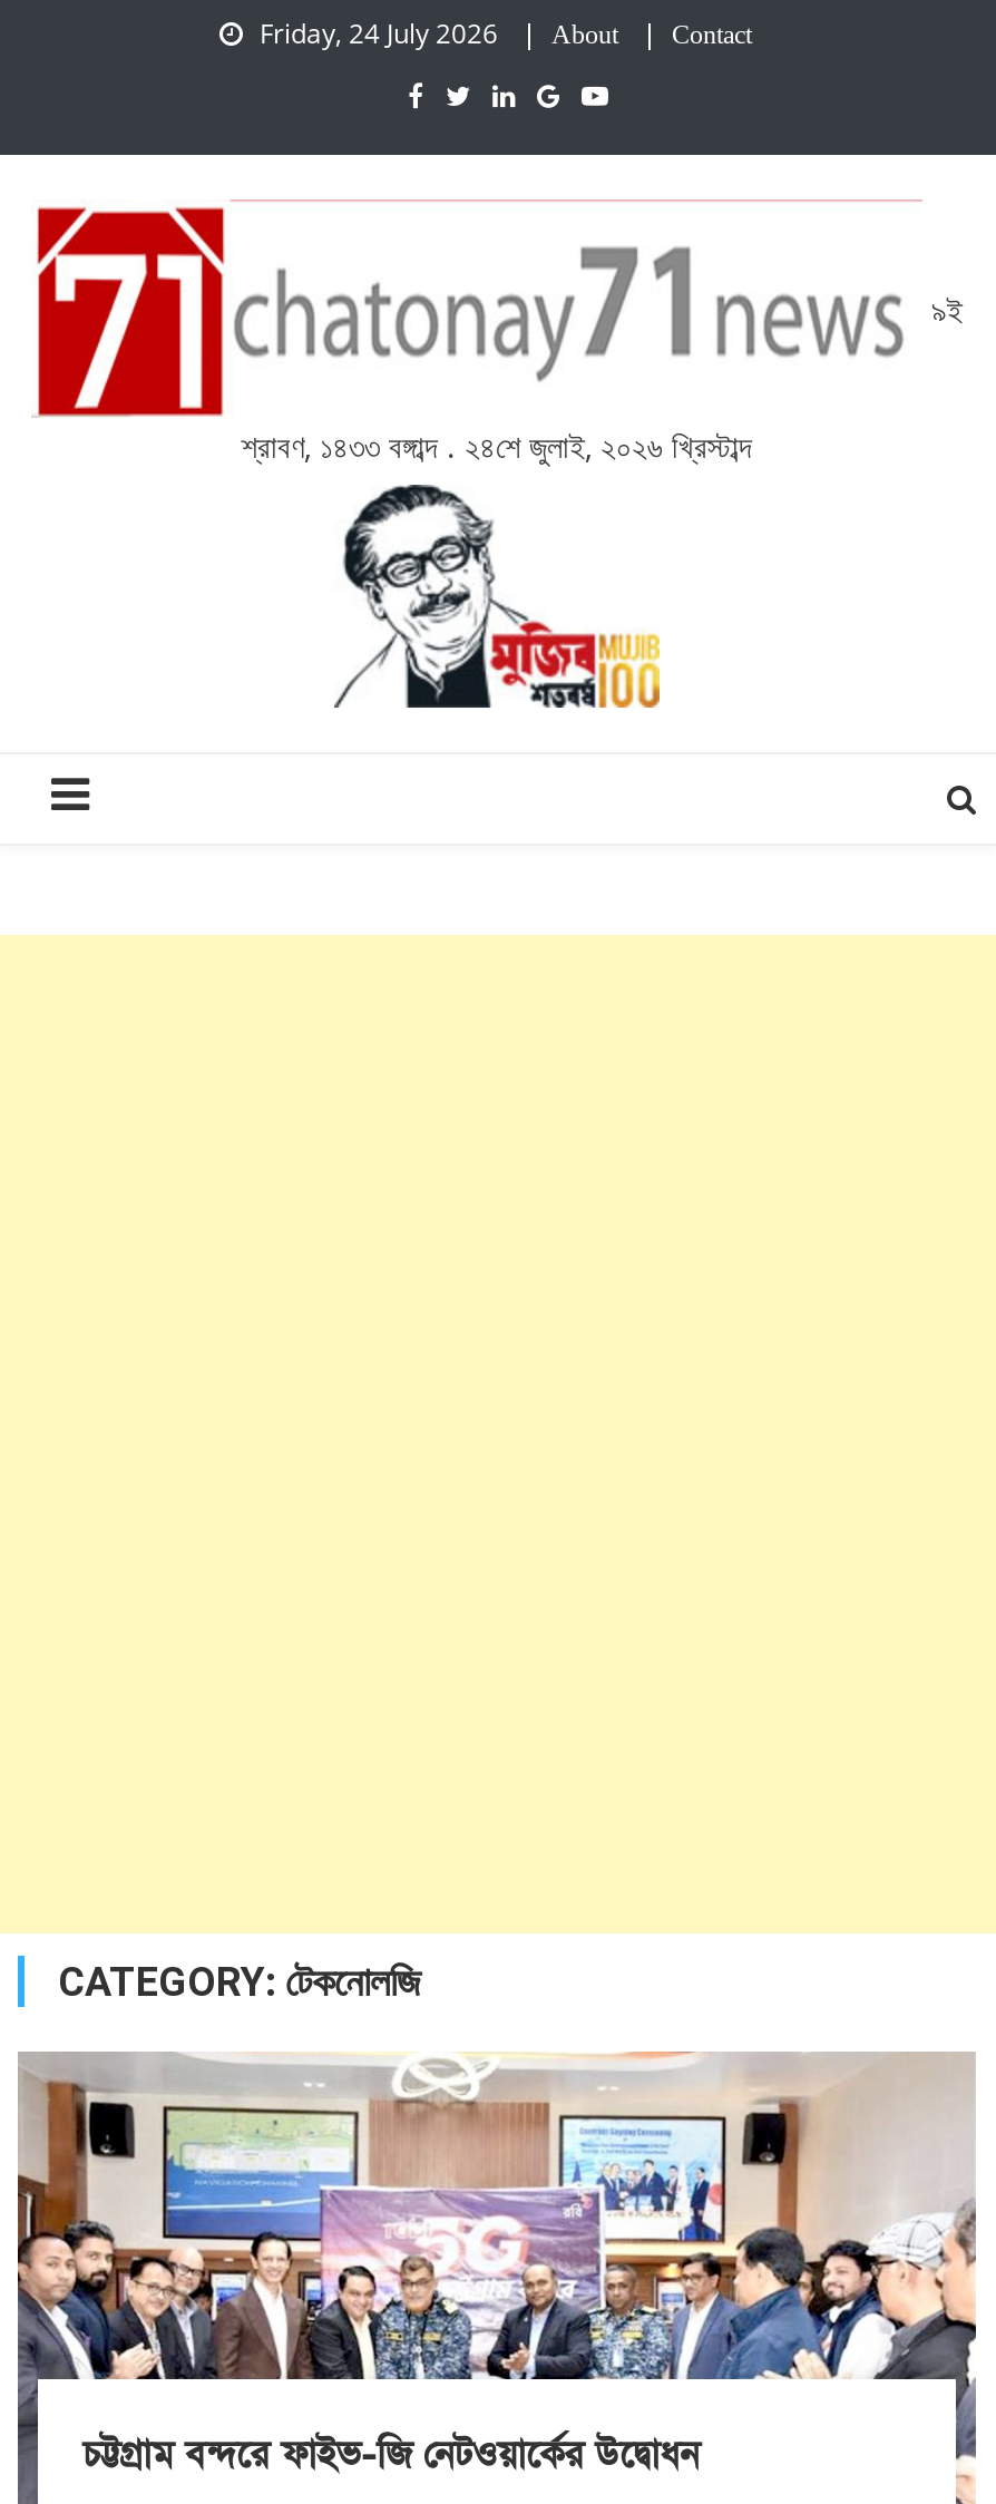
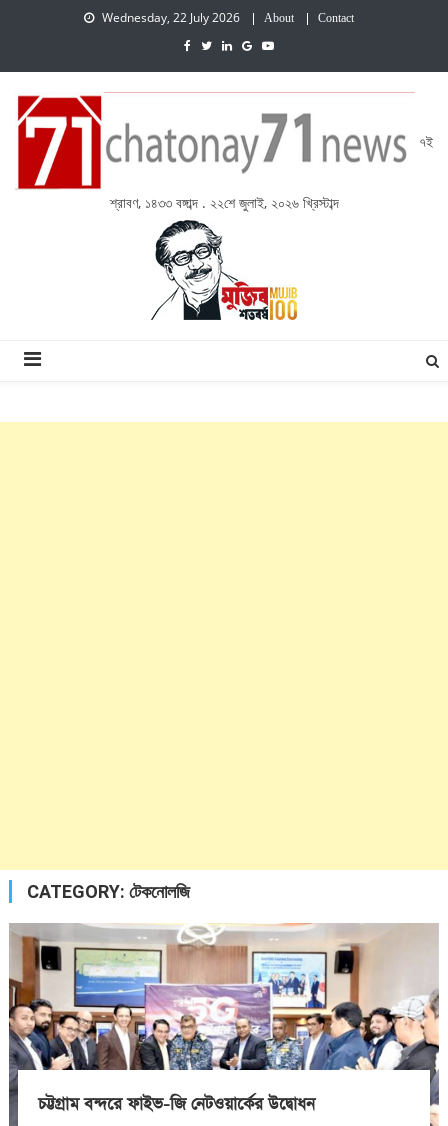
[260,14,498,52] Friday, 24 July 2026 -> [102,9,240,26] Wednesday, 22 July 2026
[931,289,963,331] ৯ই -> [419,132,433,151] ৭ই
[242,425,752,467] শ্রাবণ, ১৪৩৩ বঙ্গাব্দ . ২৪শে জুলাই, ২০২৬ খ্রিস্টাব্দ -> [109,193,338,212] শ্রাবণ, ১৪৩৩ বঙ্গাব্দ . ২২শে জুলাই, ২০২৬ খ্রিস্টাব্দ

